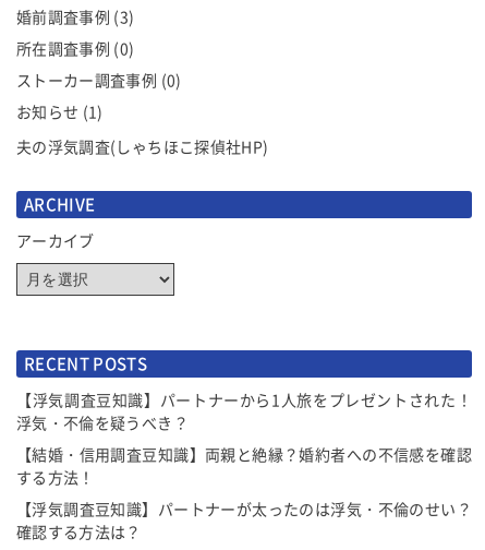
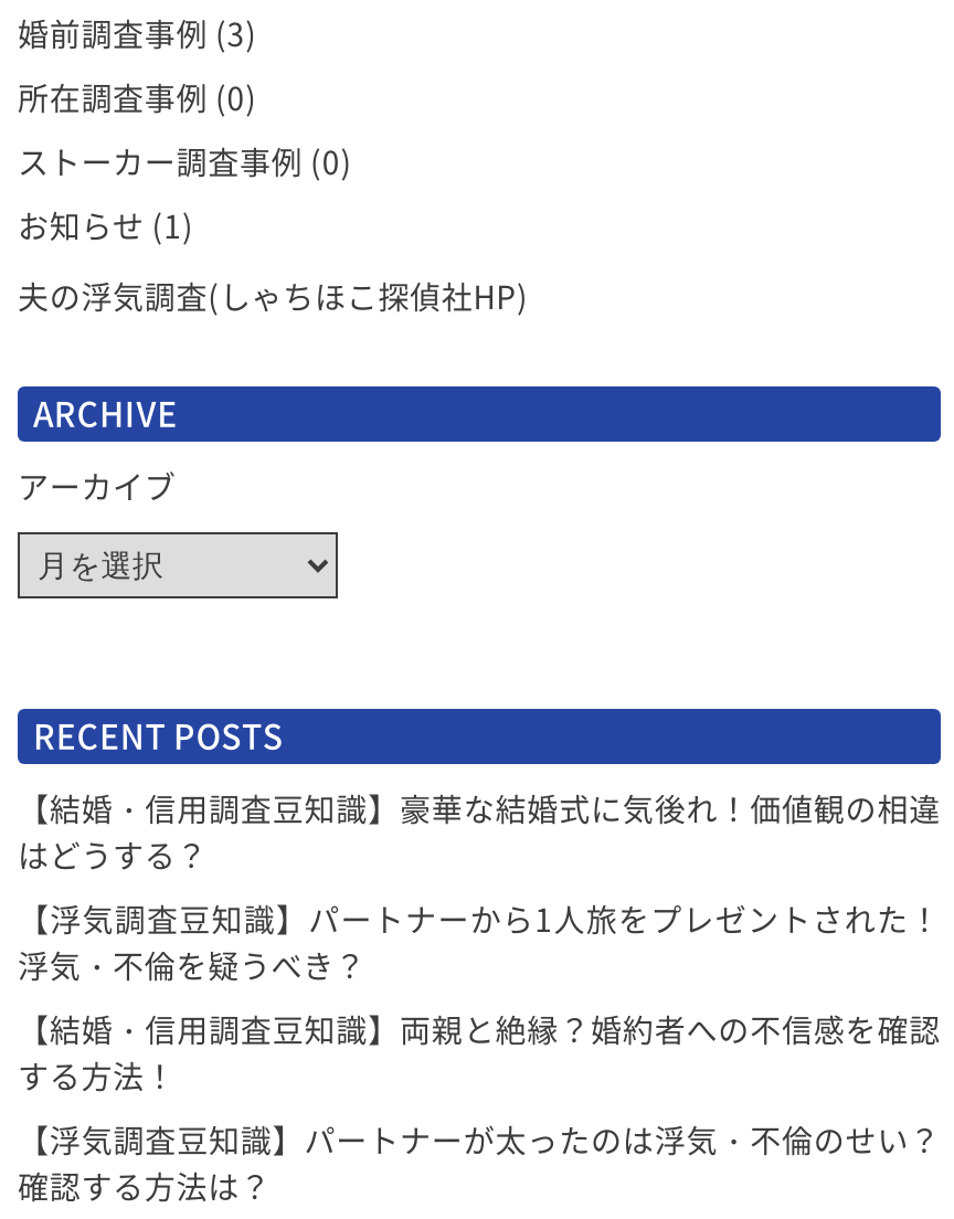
none -> [18,787,941,878] 【結婚・信用調査豆知識】豪華な結婚式に気後れ！価値観の相違 | はどうする？

